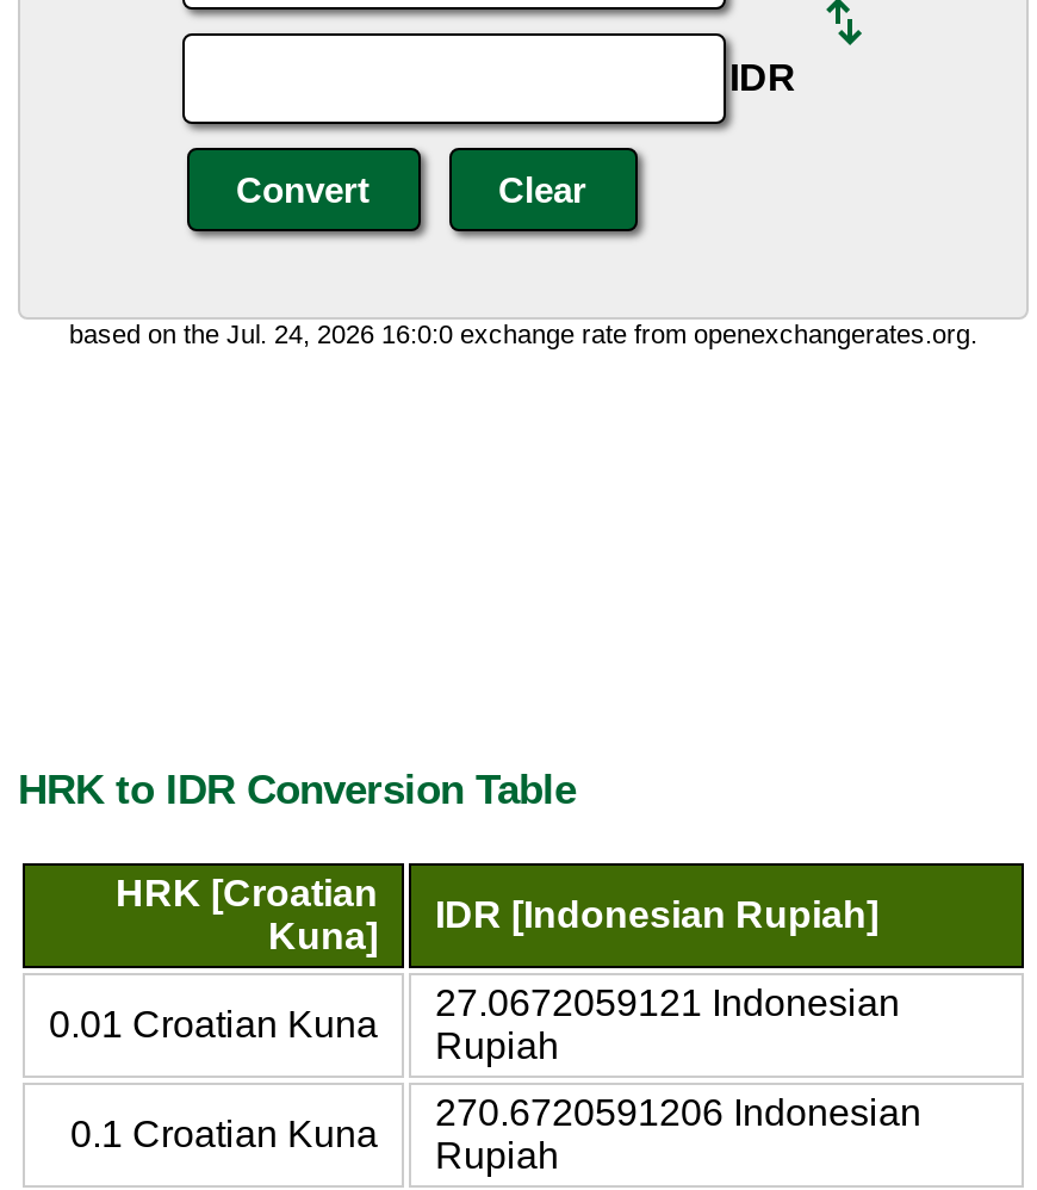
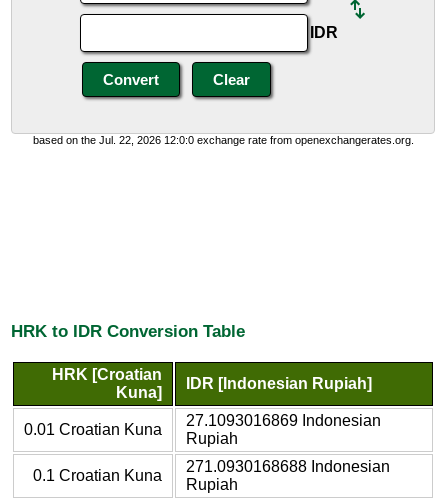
[69,320,977,348] based on the Jul. 24, 2026 16:0:0 exchange rate from openexchangerates.org. -> [32,134,413,146] based on the Jul. 22, 2026 12:0:0 exchange rate from openexchangerates.org.
[435,982,900,1022] 27.0672059121 Indonesian -> [186,412,381,429] 27.1093016869 Indonesian
[435,1092,921,1132] 270.6720591206 Indonesian -> [186,458,390,475] 271.0930168688 Indonesian

